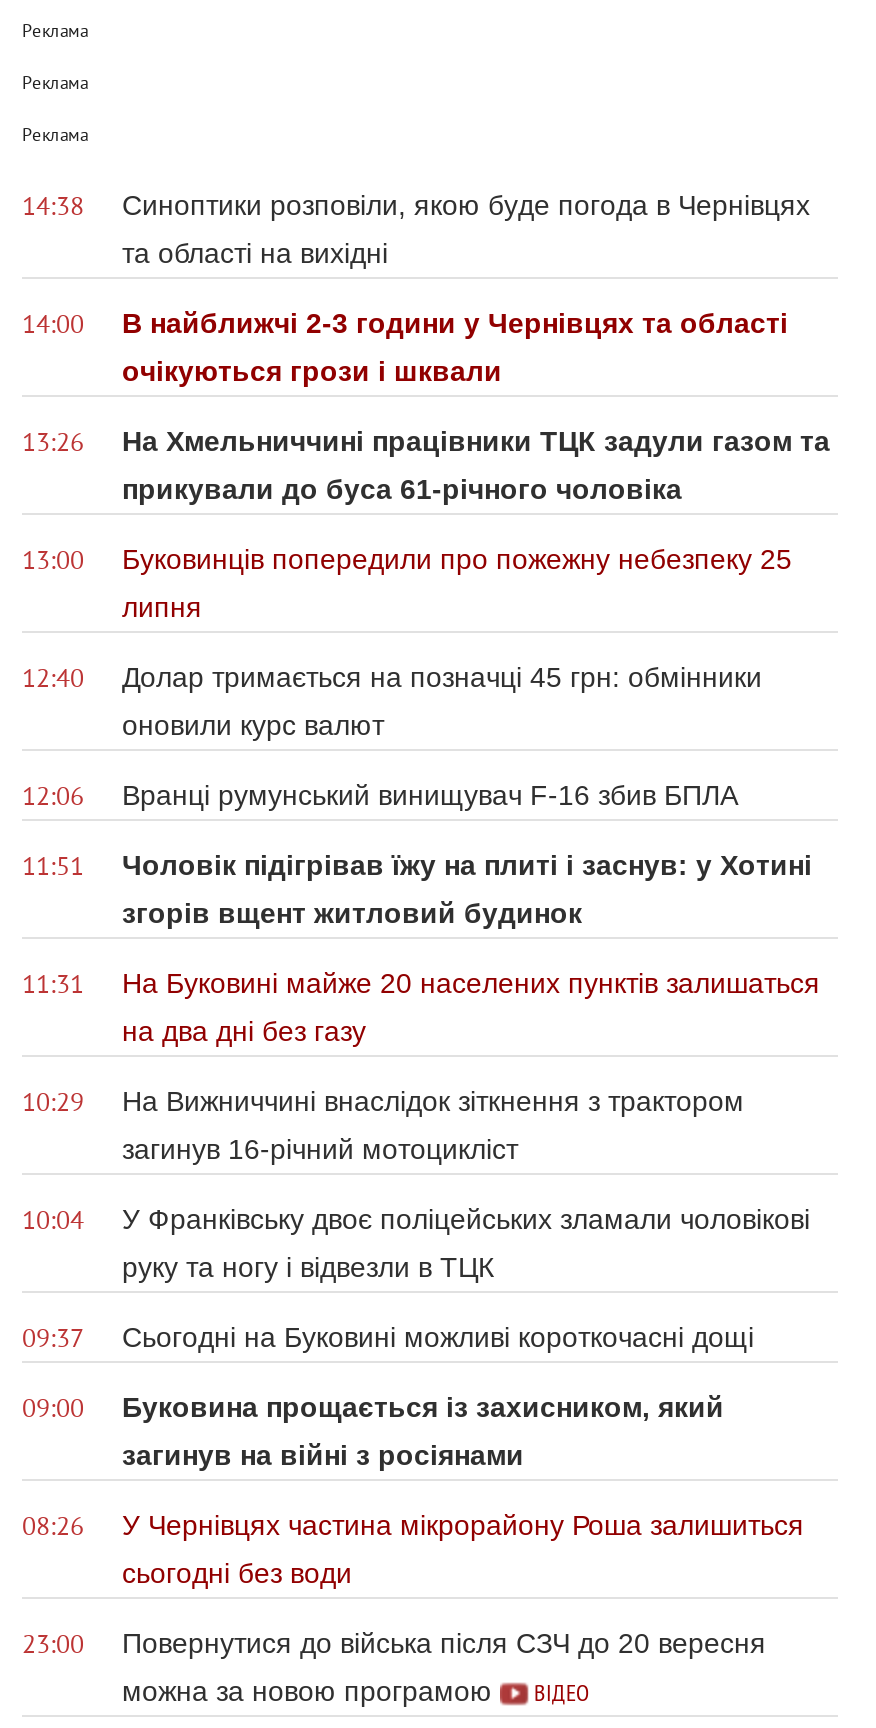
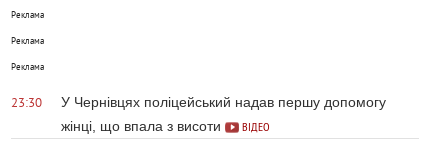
[22,188,830,1706] 14:38 | Синоптики розповіли, якою буде погода в Чернівцях | та області на вихідні | 14:00 | В найближчі 2-3 години у Чернівцях та області | очікуються грози і шквали | 13:26 | На Хмельниччині працівники ТЦК задули газом та | прикували до буса 61-річного чоловіка | 13:00 | Буковинців попередили про пожежну небезпеку 25 | липня | 12:40 | Долар тримається на позначці 45 грн: обмінники | оновили курс валют | 12:06 | Вранці румунський винищувач F-16 збив БПЛА | 11:51 | Чоловік підігрівав їжу на плиті і заснув: у Хотині | згорів вщент житловий будинок | 11:31 | На Буковині майже 20 населених пунктів залишаться | на два дні без газу | 10:29 | На Вижниччині внаслідок зіткнення з трактором | загинув 16-річний мотоцикліст | 10:04 | У Франківську двоє поліцейських зламали чоловікові | руку та ногу і відвезли в ТЦК | 09:37 | Сьогодні на Буковині можливі короткочасні дощі | 09:00 | Буковина прощається із захисником, який | загинув на війні з росіянами | 08:26 | У Чернівцях частина мікрорайону Роша залишиться | сьогодні без води | 23:00 | Повернутися до війська після СЗЧ до 20 вересня | можна за новою програмою -> [11,94,386,134] 23:30 | У Чернівцях поліцейський надав першу допомогу | жінці, що впала з висоти

